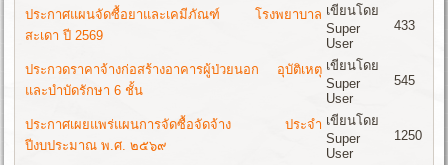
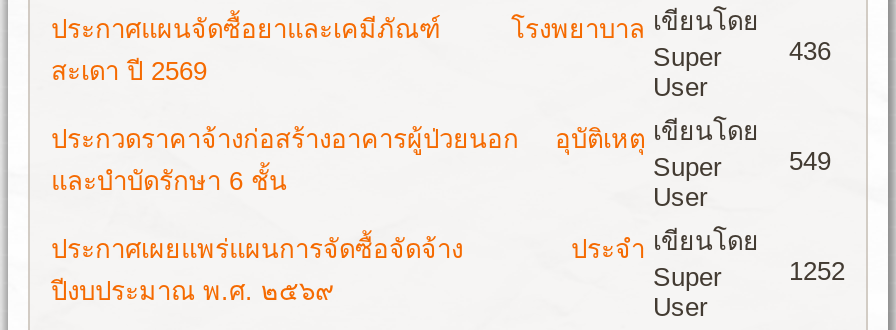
[394,18,415,33] 433 -> [789,37,831,67] 436
[394,73,415,88] 545 -> [789,147,831,177] 549
[394,128,422,143] 1250 -> [789,257,845,287] 1252

